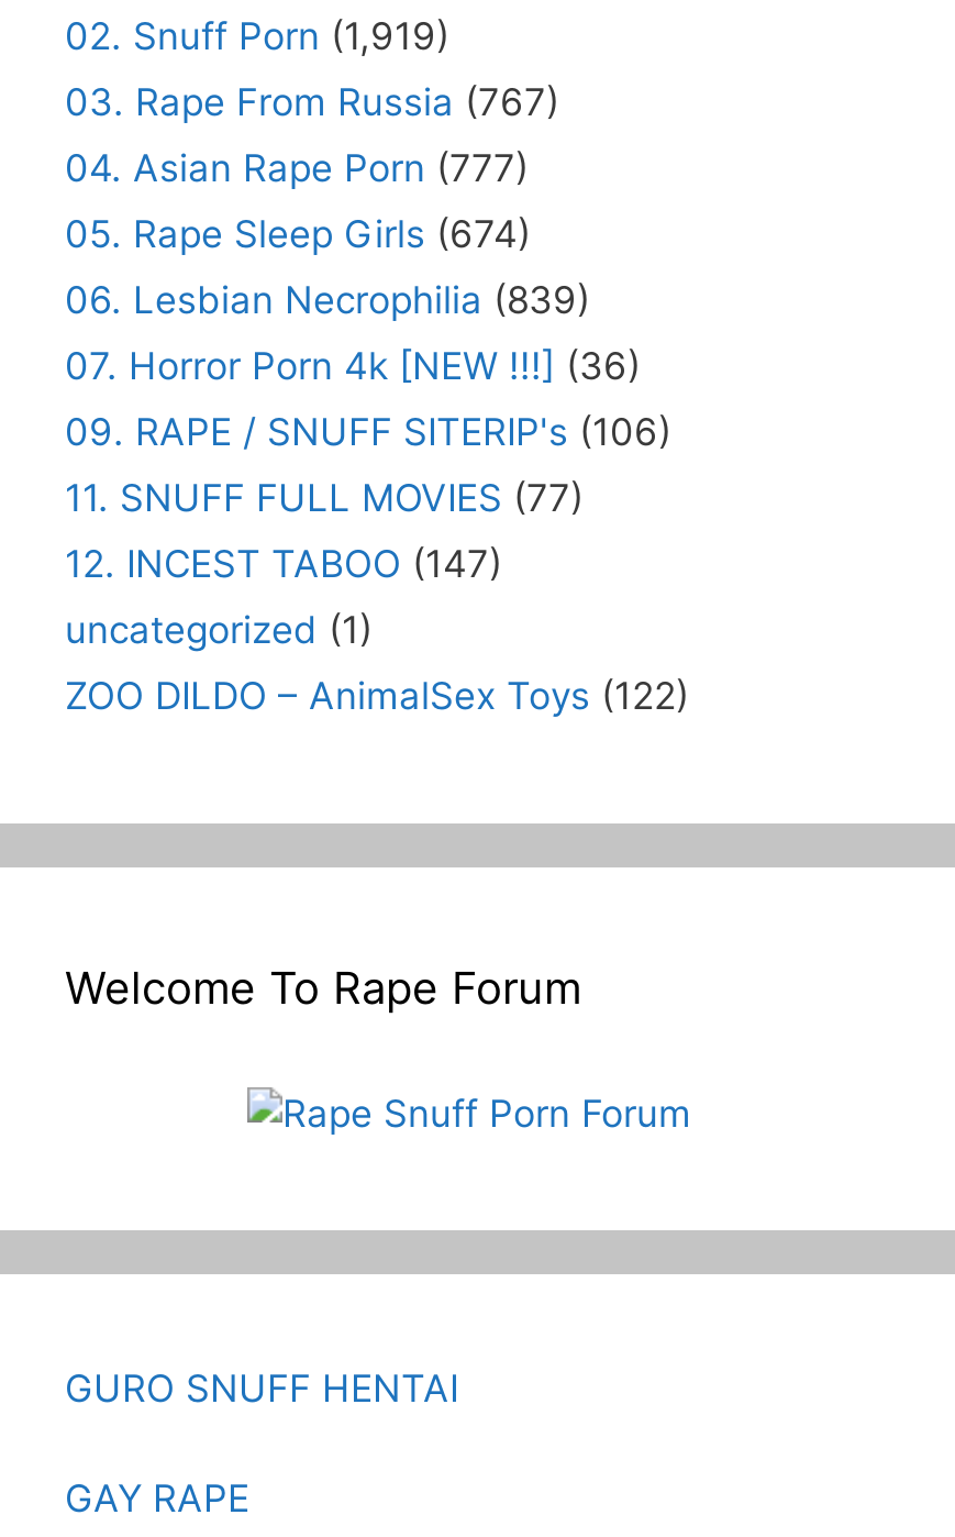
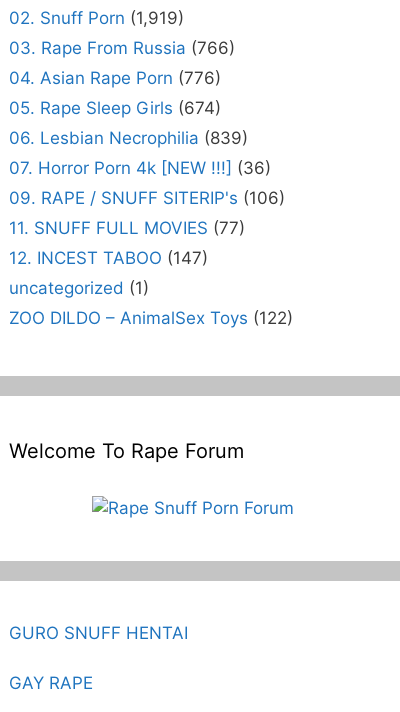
[65,80,559,124] 03. Rape From Russia (767) -> [9,38,235,58] 03. Rape From Russia (766)
[65,146,529,190] 04. Asian Rape Porn (777) -> [9,68,221,88] 04. Asian Rape Porn (776)

